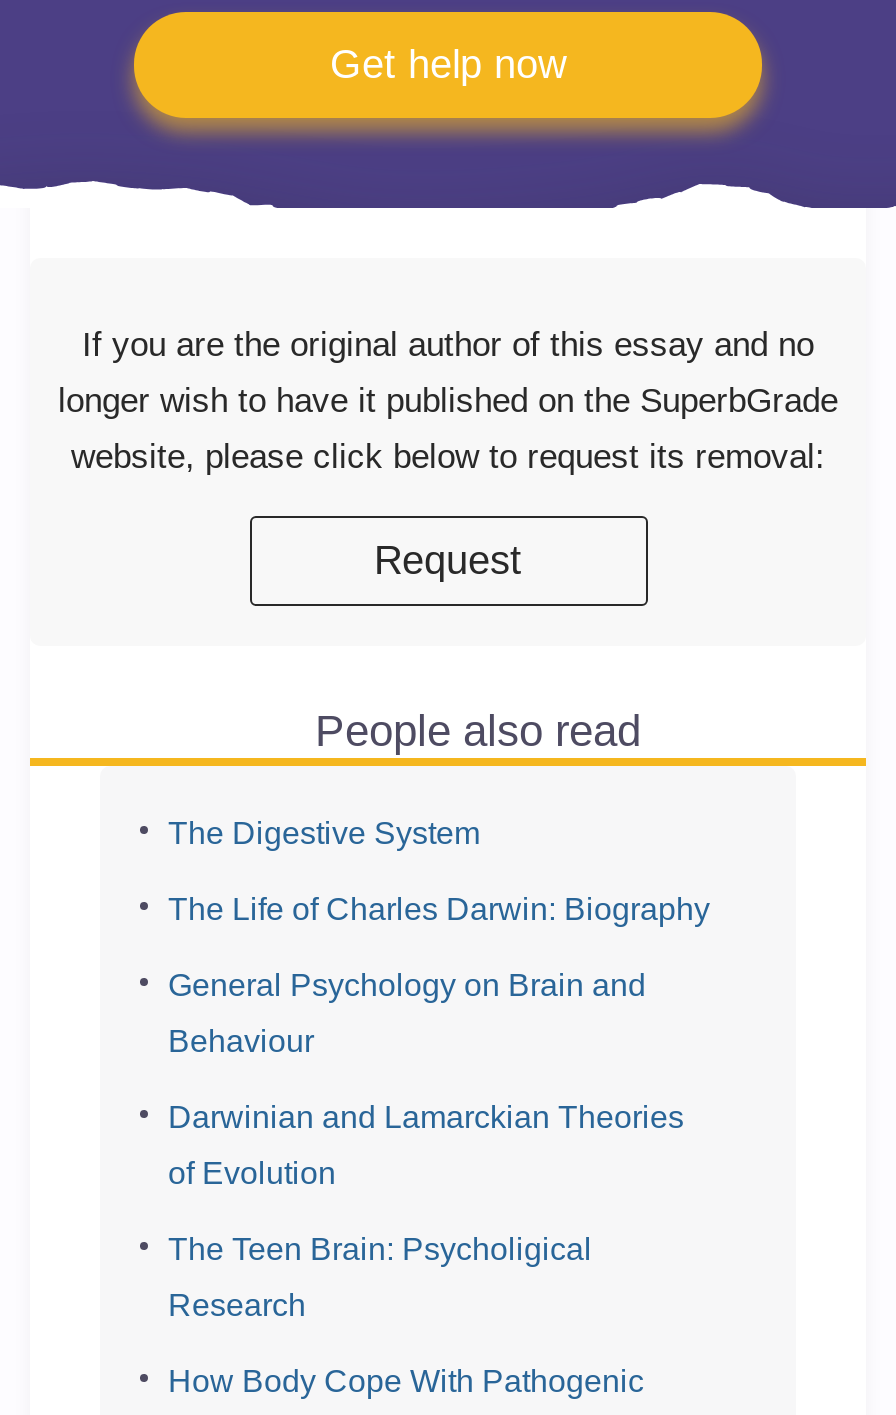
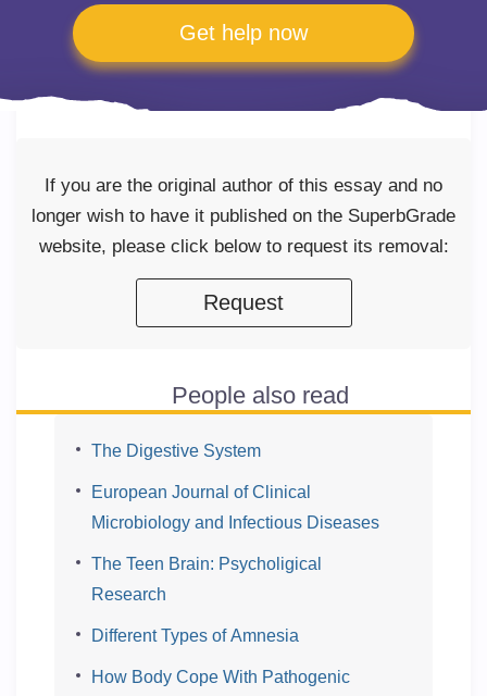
[168,892,710,1190] The Life of Charles Darwin: Biography | General Psychology on Brain and | Behaviour | Darwinian and Lamarckian Theories | of Evolution -> [91,483,379,532] European Journal of Clinical | Microbiology and Infectious Diseases
moved [168,1232,592,1322] -> [91,555,322,604]: The Teen Brain: Psycholigical | Research
none -> [91,626,299,645] Different Types of Amnesia

